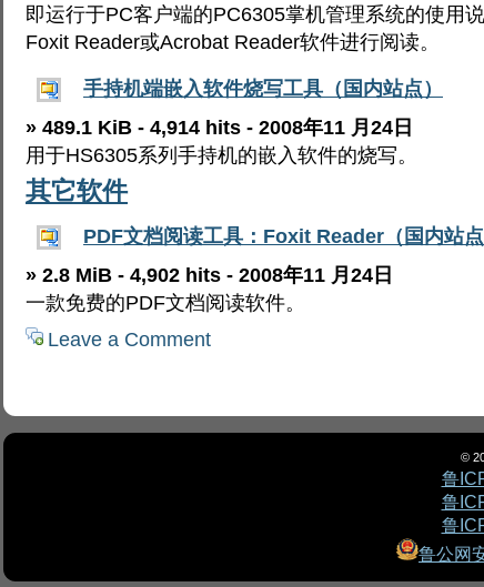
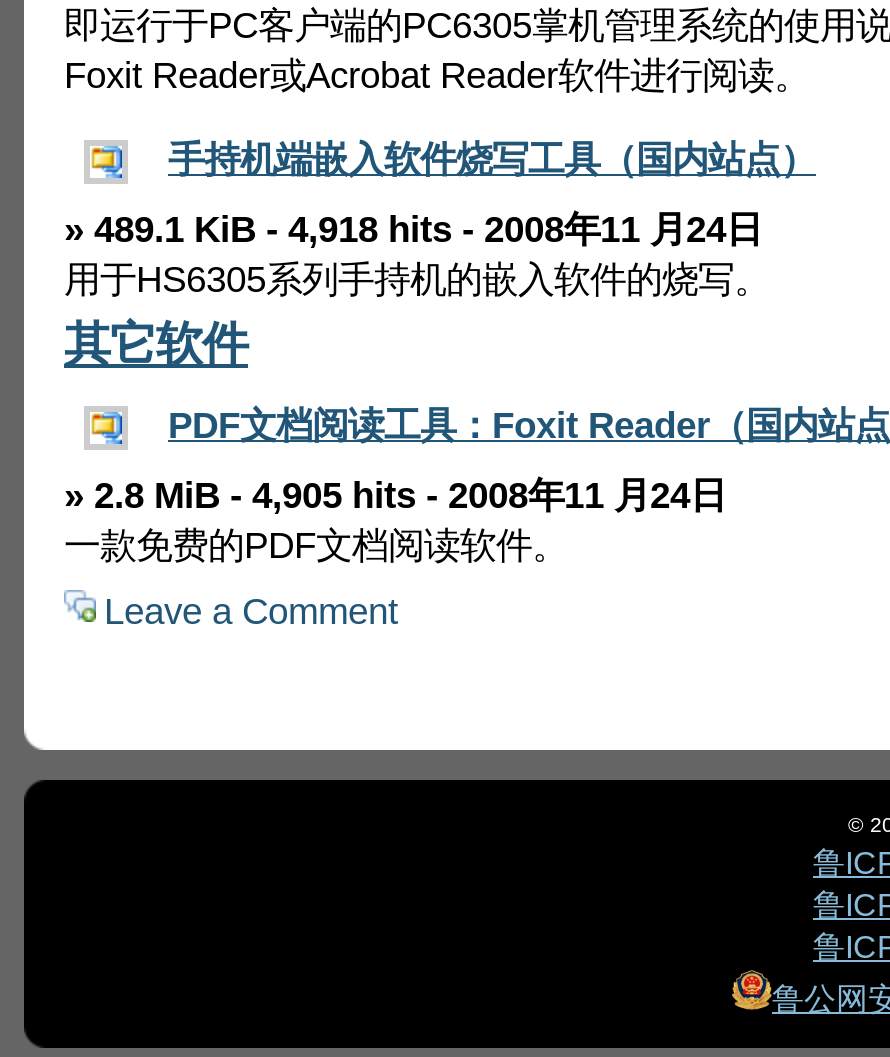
[26,115,413,139] » 489.1 KiB - 4,914 hits - 2008年11 月24日 -> [64,208,762,250] » 489.1 KiB - 4,918 hits - 2008年11 月24日
[26,263,393,286] » 2.8 MiB - 4,902 hits - 2008年11 月24日 -> [64,474,726,516] » 2.8 MiB - 4,905 hits - 2008年11 月24日

